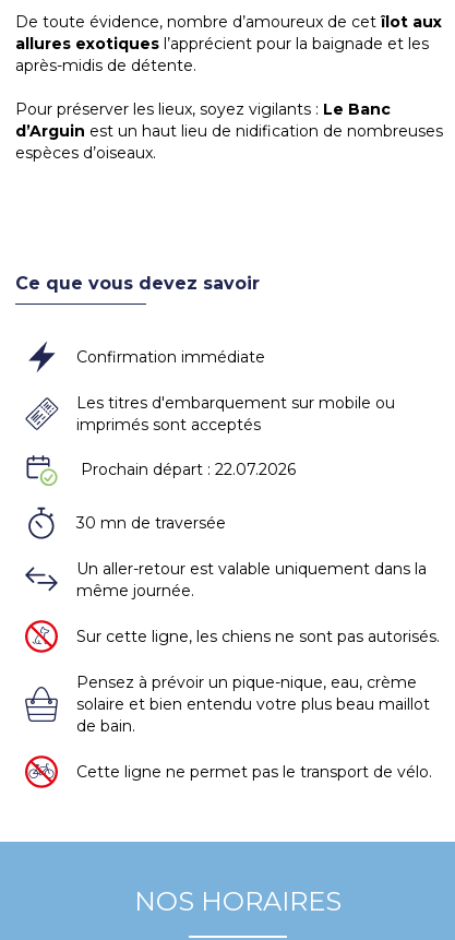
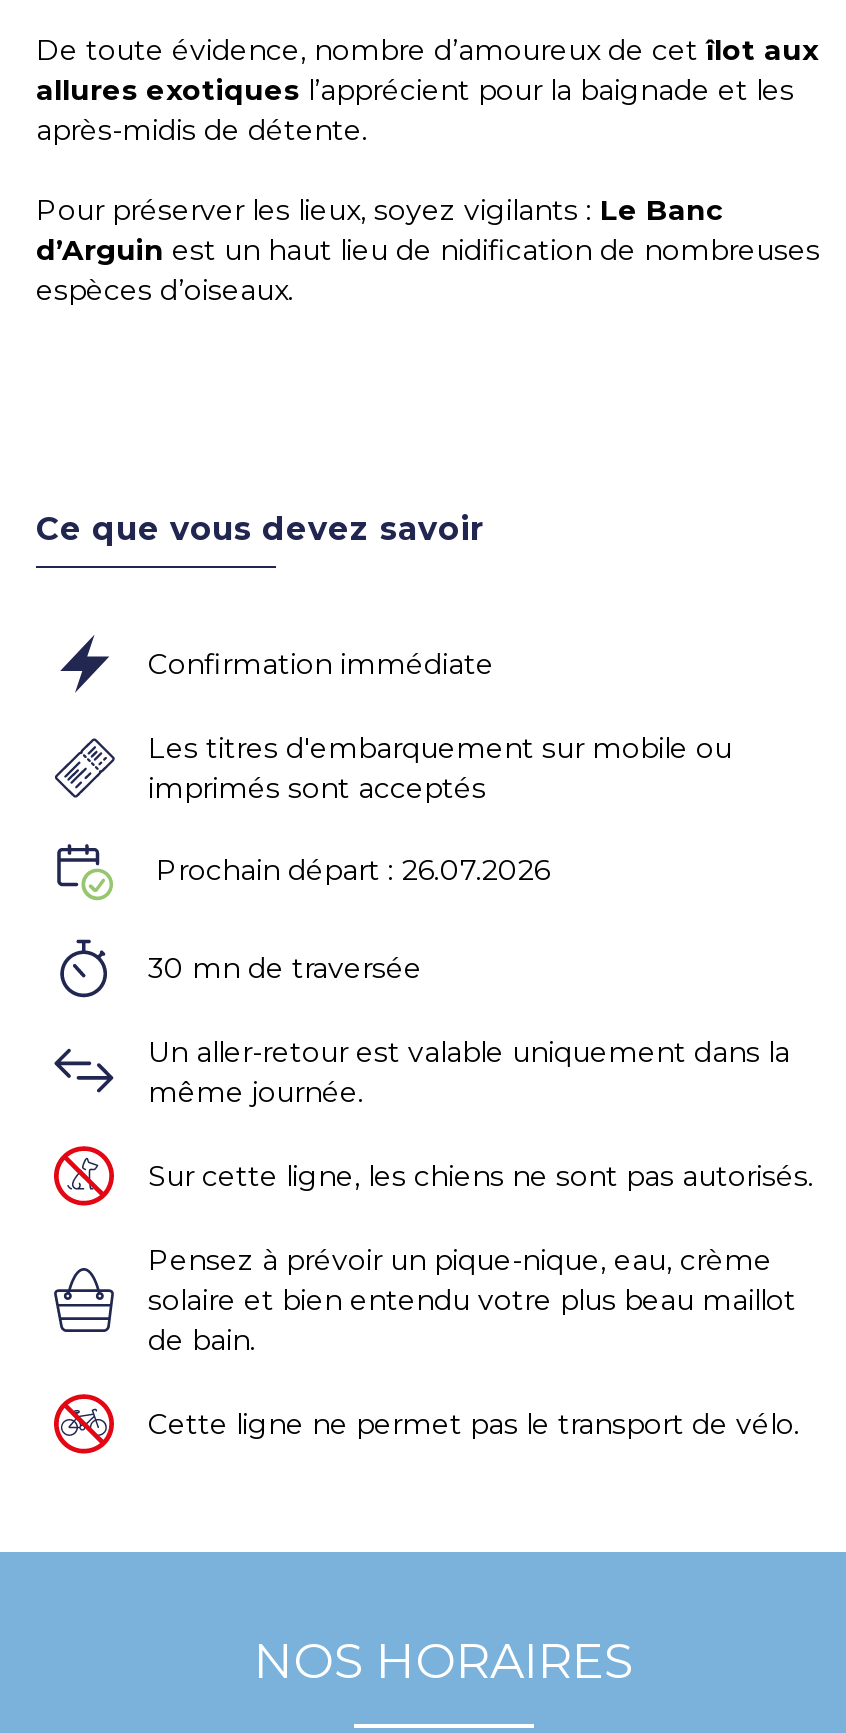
[81,460,296,479] Prochain départ : 22.07.2026 -> [156,852,550,888] Prochain départ : 26.07.2026

